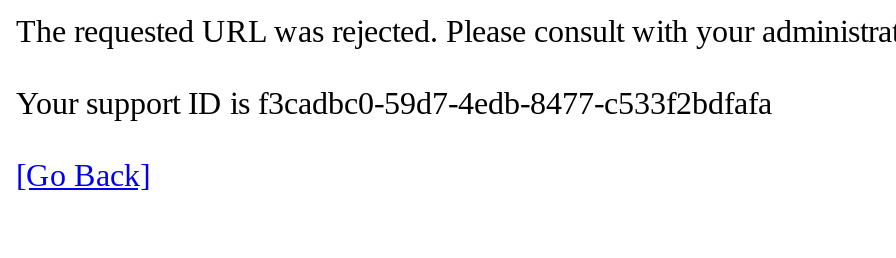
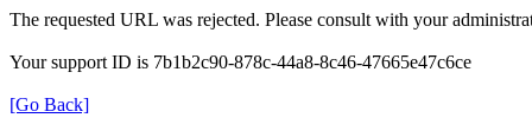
[16,86,772,120] Your support ID is f3cadbc0-59d7-4edb-8477-c533f2bdfafa -> [9,52,471,72] Your support ID is 7b1b2c90-878c-44a8-8c46-47665e47c6ce

